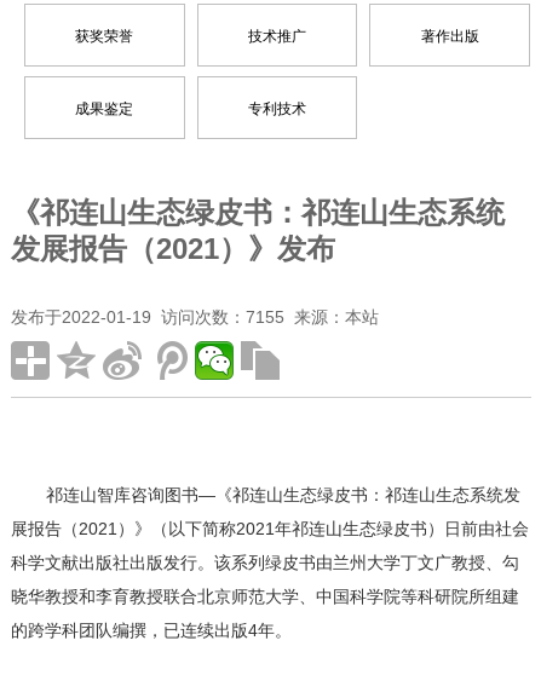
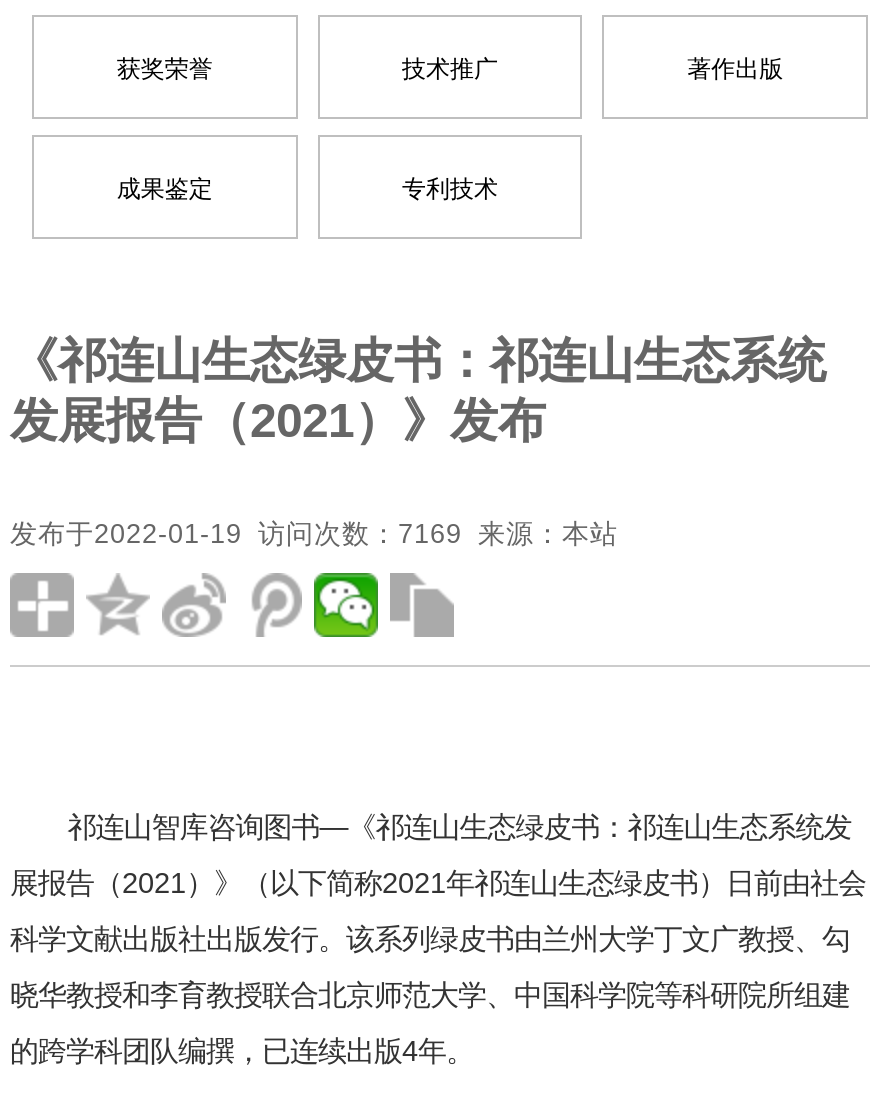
[11,308,379,327] 发布于2022-01-19 访问次数：7155 来源：本站 -> [10,519,618,549] 发布于2022-01-19 访问次数：7169 来源：本站

